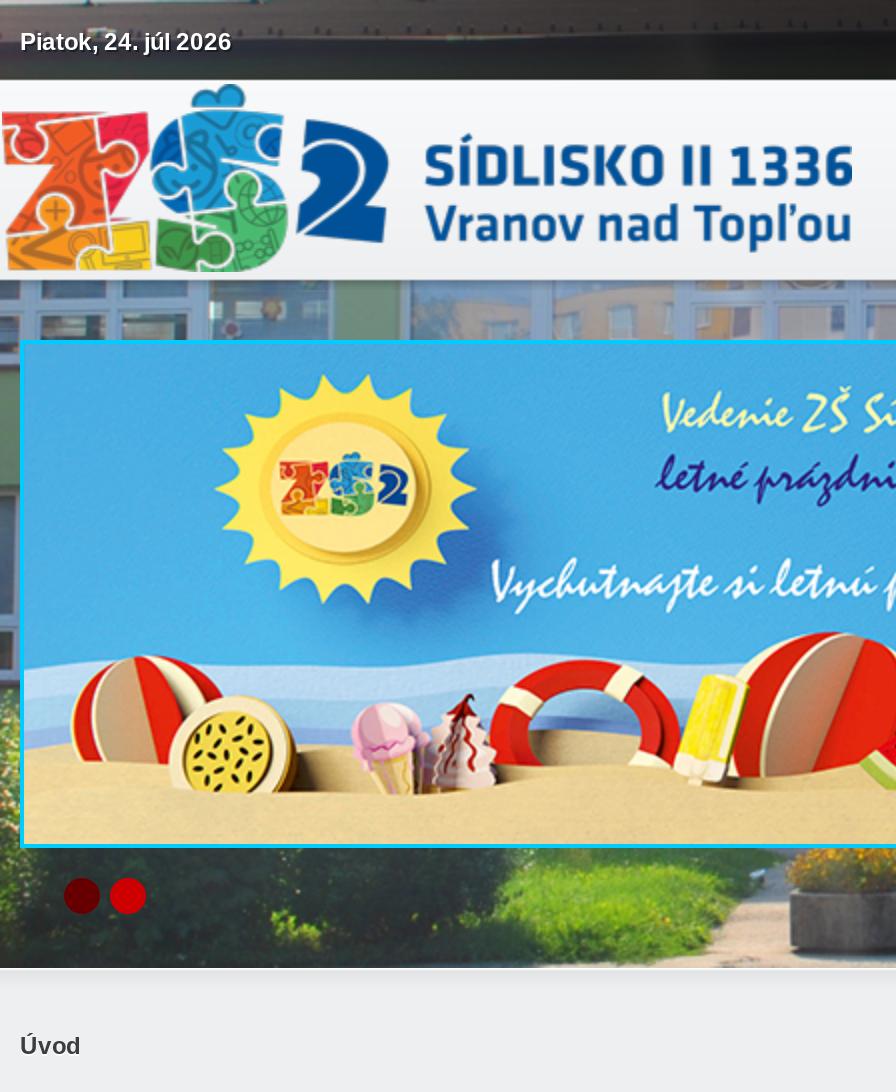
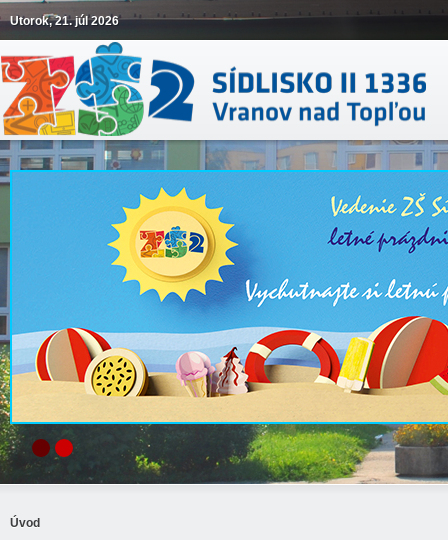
[20,28,232,56] Piatok, 24. júl 2026 -> [10,14,119,28] Utorok, 21. júl 2026

